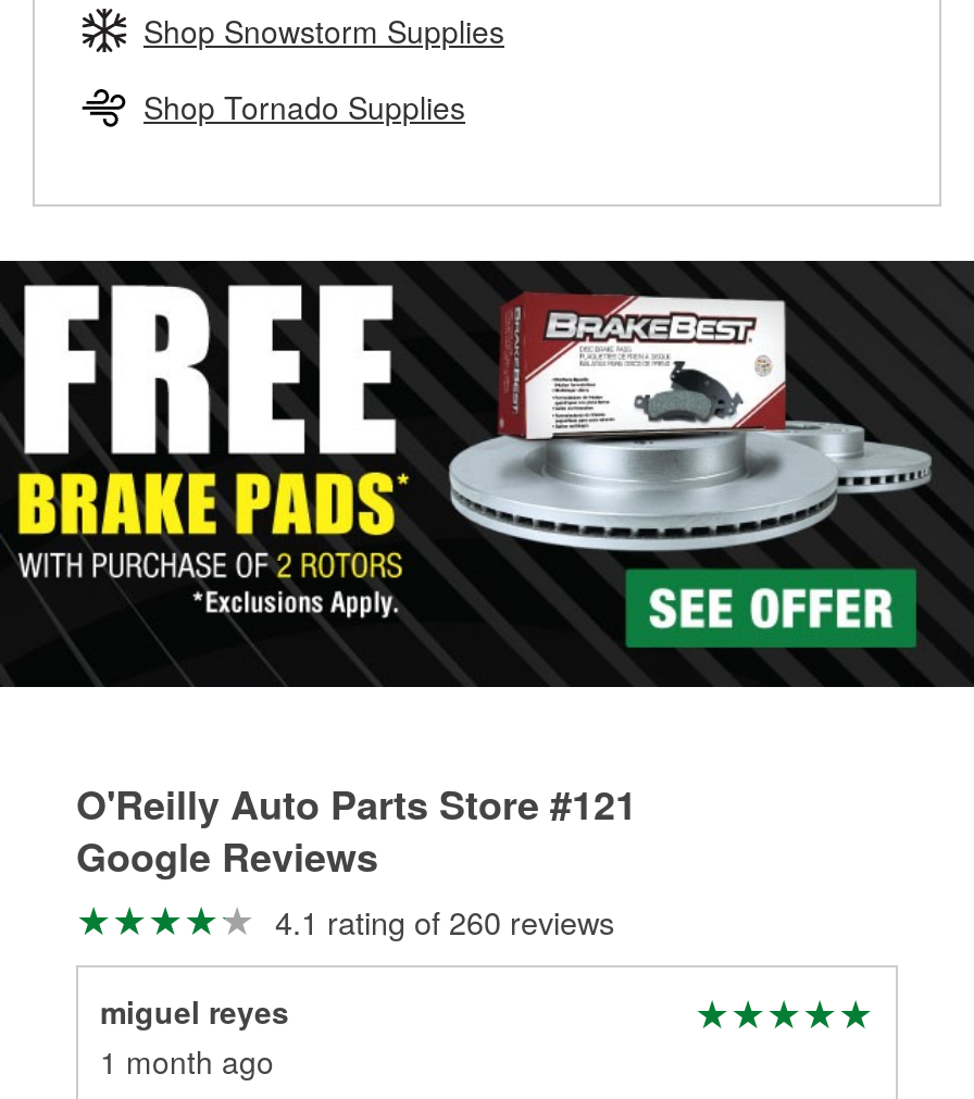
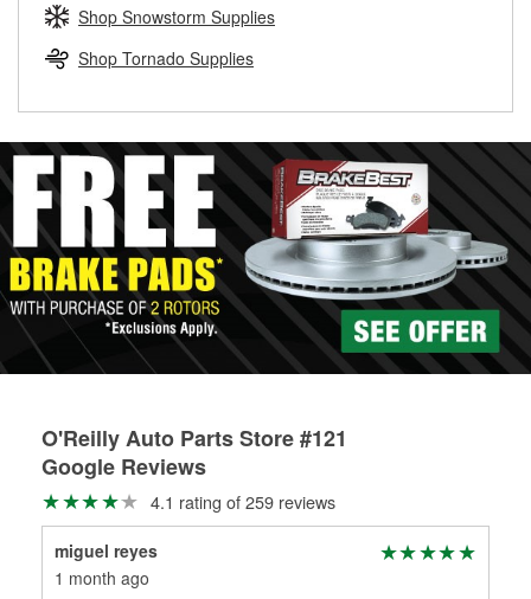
[266,898,614,943] 4.1 rating of 260 reviews -> [145,489,335,514] 4.1 rating of 259 reviews

